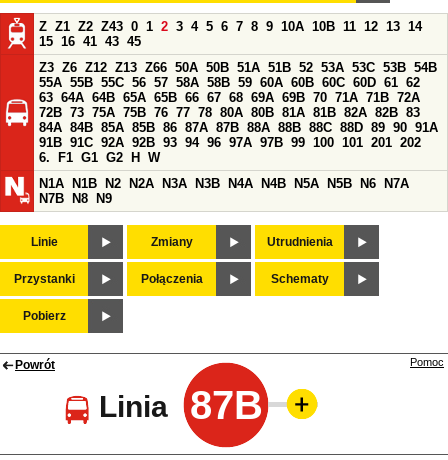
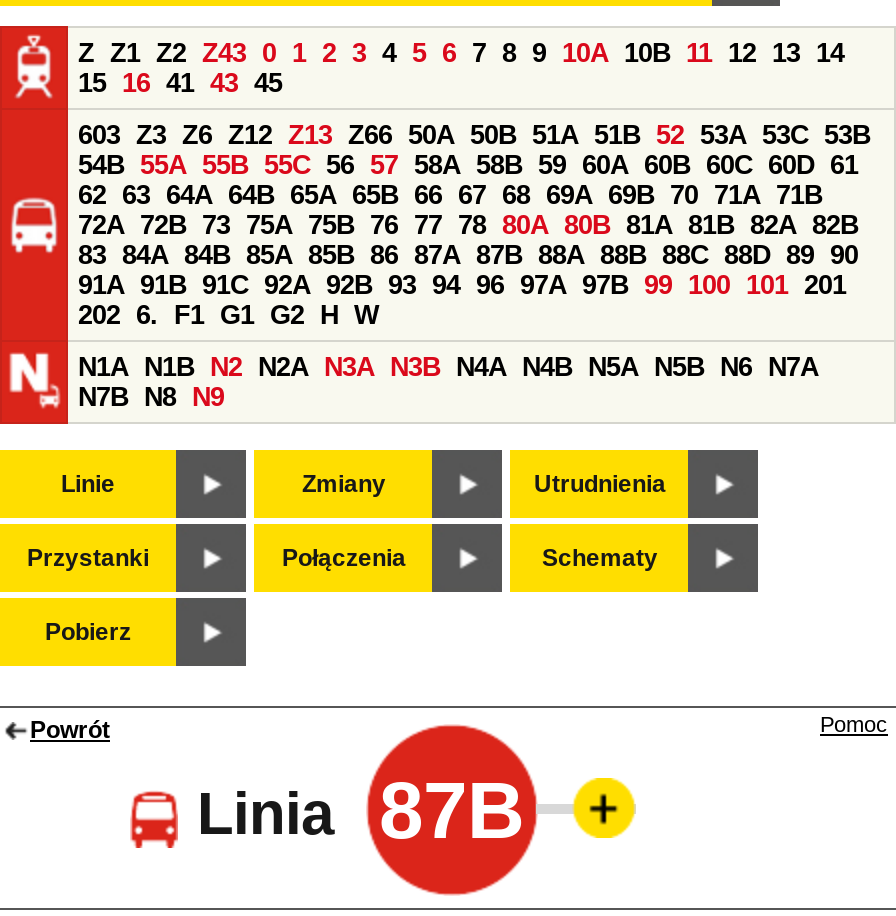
[39,60,438,165] Z3 Z6 Z12 Z13 Z66 50A 50B 51A 51B 52 53A 53C 53B 54B | 55A 55B 55C 56 57 58A 58B 59 60A 60B 60C 60D 61 62 | 63 64A 64B 65A 65B 66 67 68 69A 69B 70 71A 71B 72A | 72B 73 75A 75B 76 77 78 80A 80B 81A 81B 82A 82B 83 | 84A 84B 85A 85B 86 87A 87B 88A 88B 88C 88D 89 90 91A | 91B 91C 92A 92B 93 94 96 97A 97B 99 100 101 201 202 | 6. F1 G1 G2 H W -> [78,120,870,330] 603 Z3 Z6 Z12 Z13 Z66 50A 50B 51A 51B 52 53A 53C 53B | 54B 55A 55B 55C 56 57 58A 58B 59 60A 60B 60C 60D 61 | 62 63 64A 64B 65A 65B 66 67 68 69A 69B 70 71A 71B | 72A 72B 73 75A 75B 76 77 78 80A 80B 81A 81B 82A 82B | 83 84A 84B 85A 85B 86 87A 87B 88A 88B 88C 88D 89 90 | 91A 91B 91C 92A 92B 93 94 96 97A 97B 99 100 101 201 | 202 6. F1 G1 G2 H W

